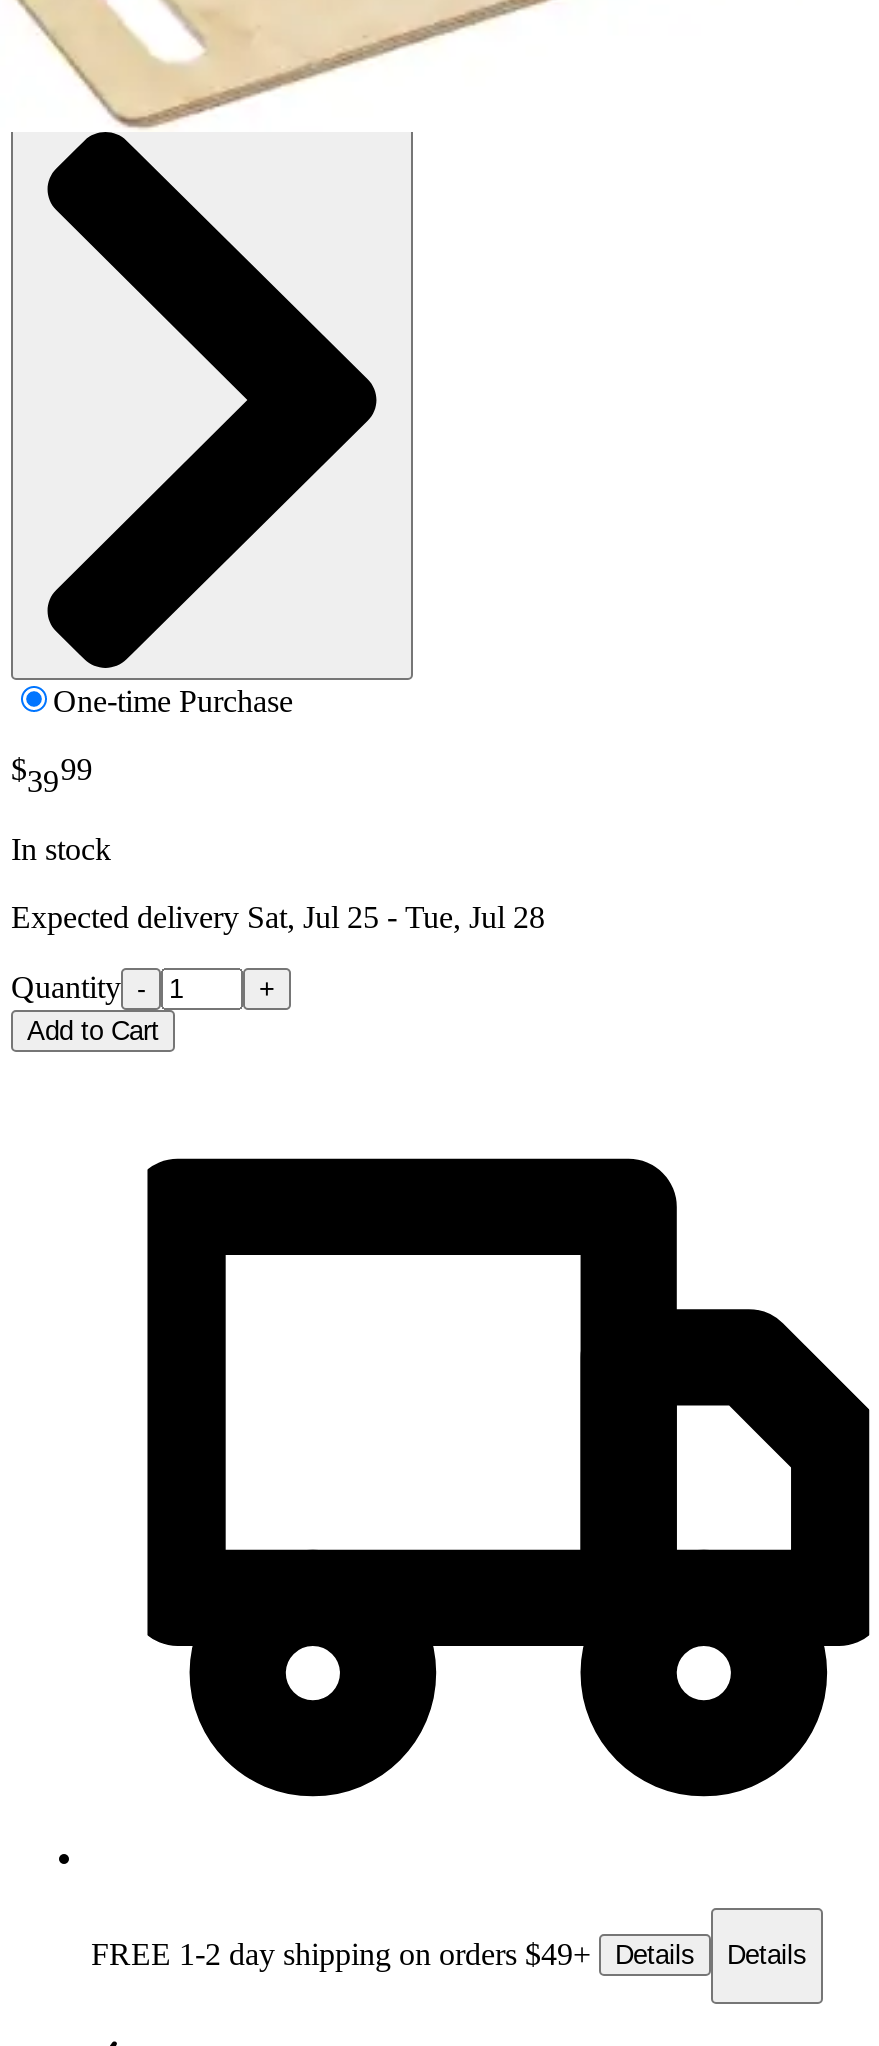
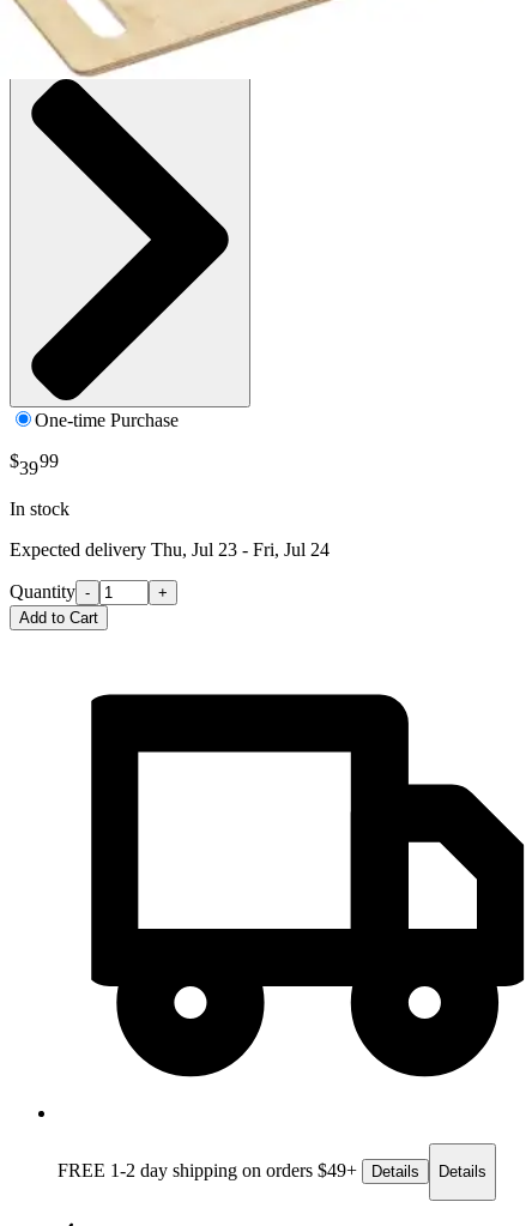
[11,900,545,934] Expected delivery Sat, Jul 25 - Tue, Jul 28 -> [10,539,330,560] Expected delivery Thu, Jul 23 - Fri, Jul 24

